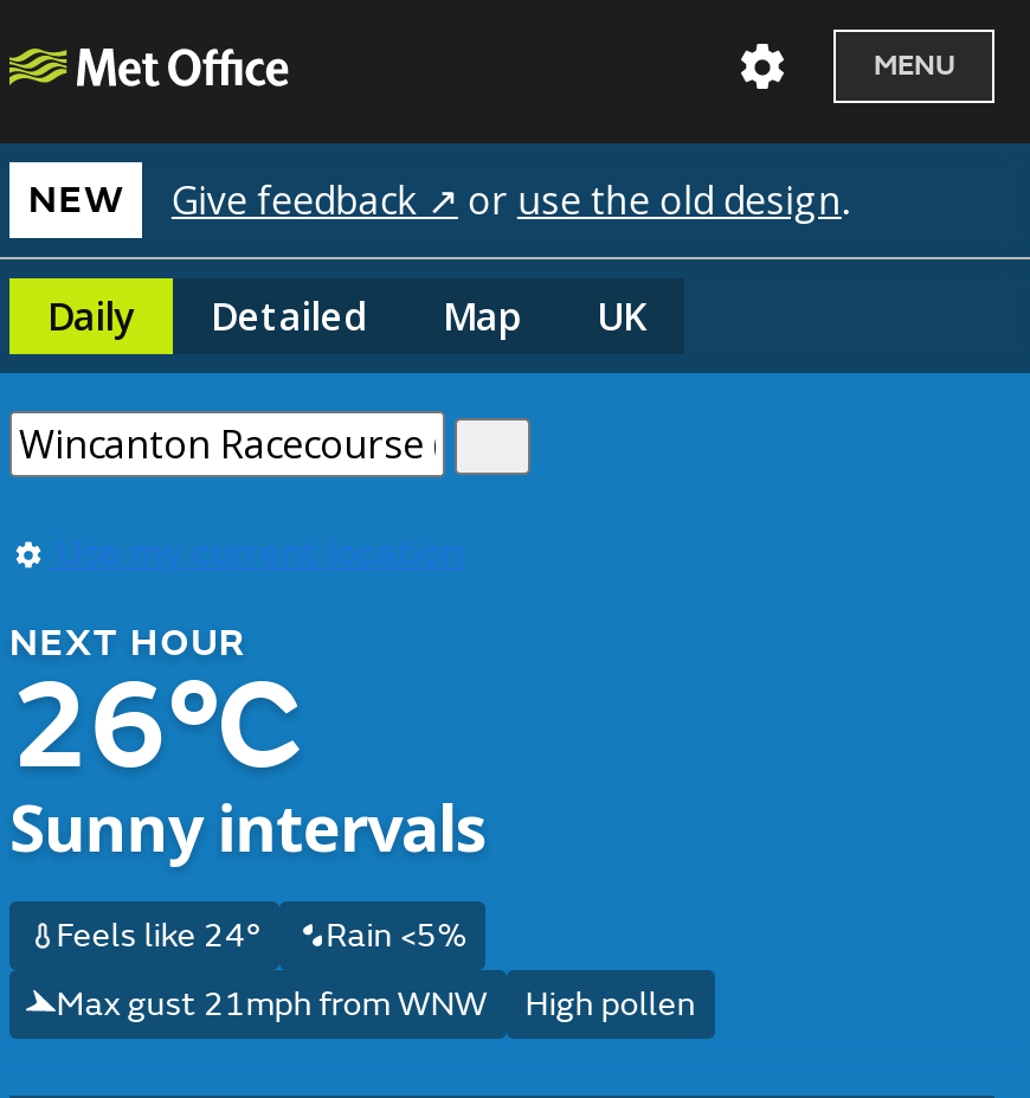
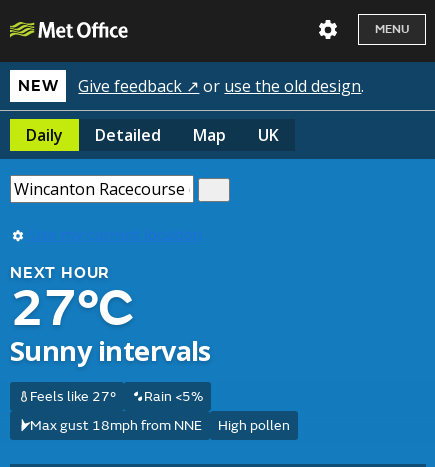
[9,650,297,804] 26°C -> [10,276,131,341] 27°C
[57,916,466,956] Feels like 24° Rain <5% -> [30,388,203,405] Feels like 27° Rain <5%
[57,984,488,1025] Max gust 21mph from WNW -> [30,417,202,434] Max gust 18mph from NNE

